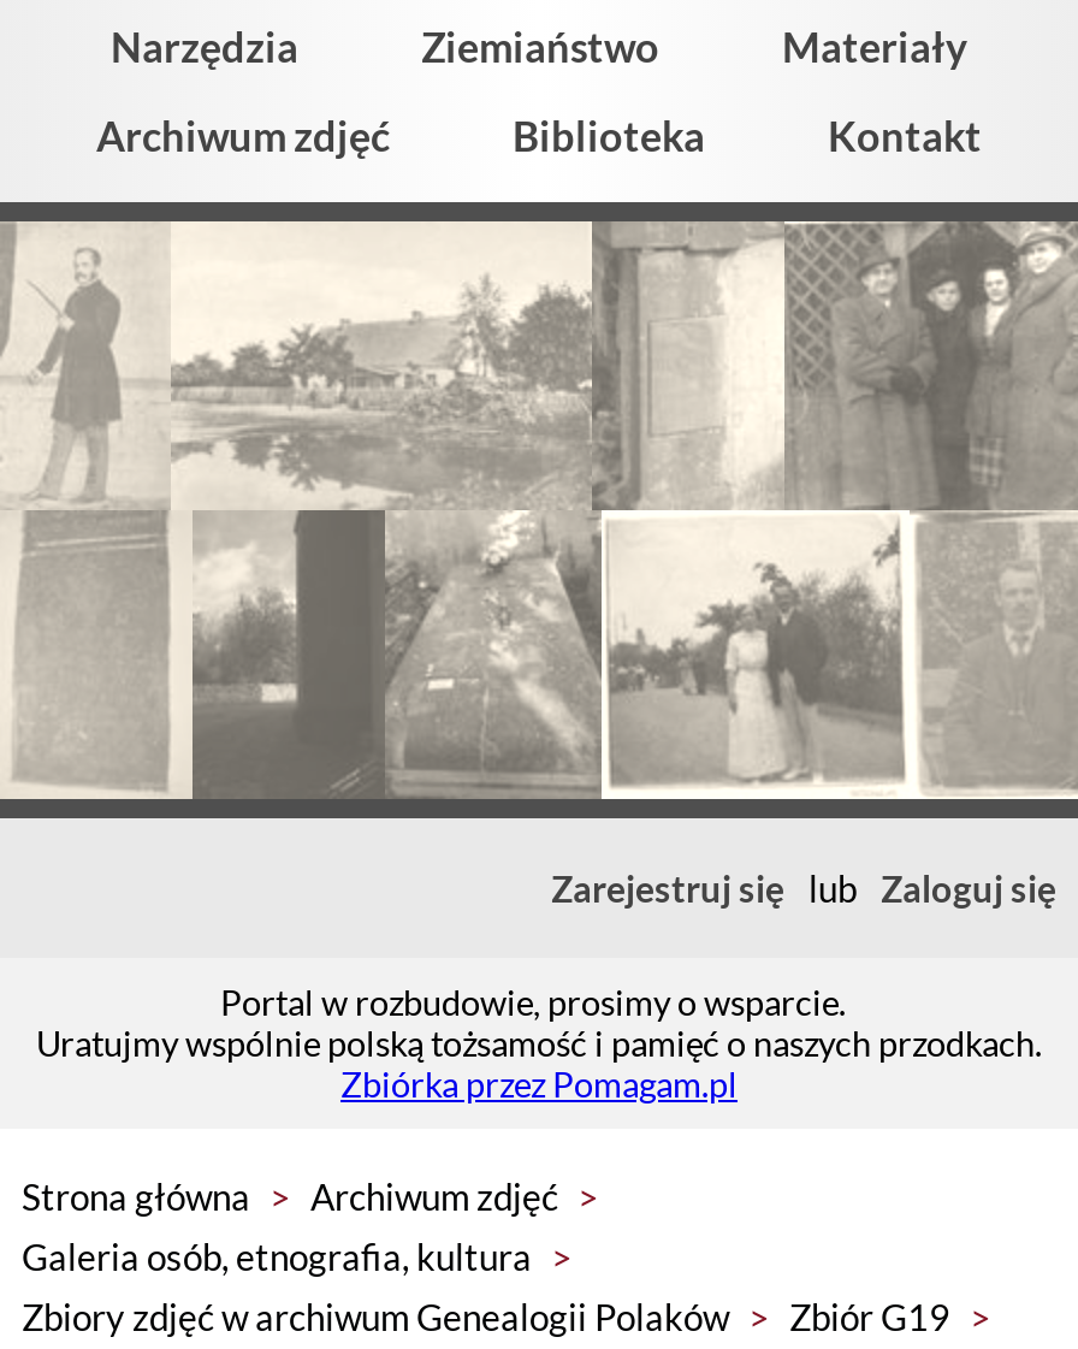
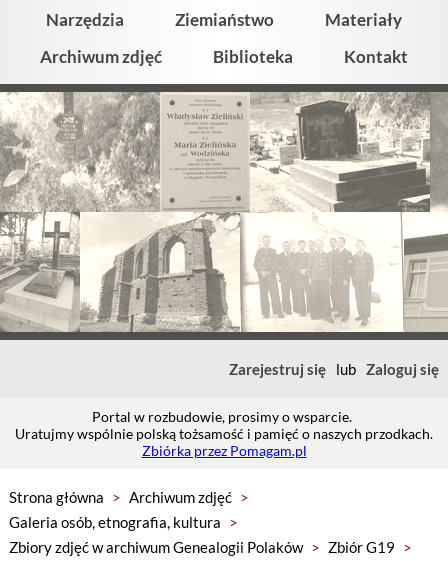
[7,221,1071,799] [image] -> [3,92,445,332] [image]

